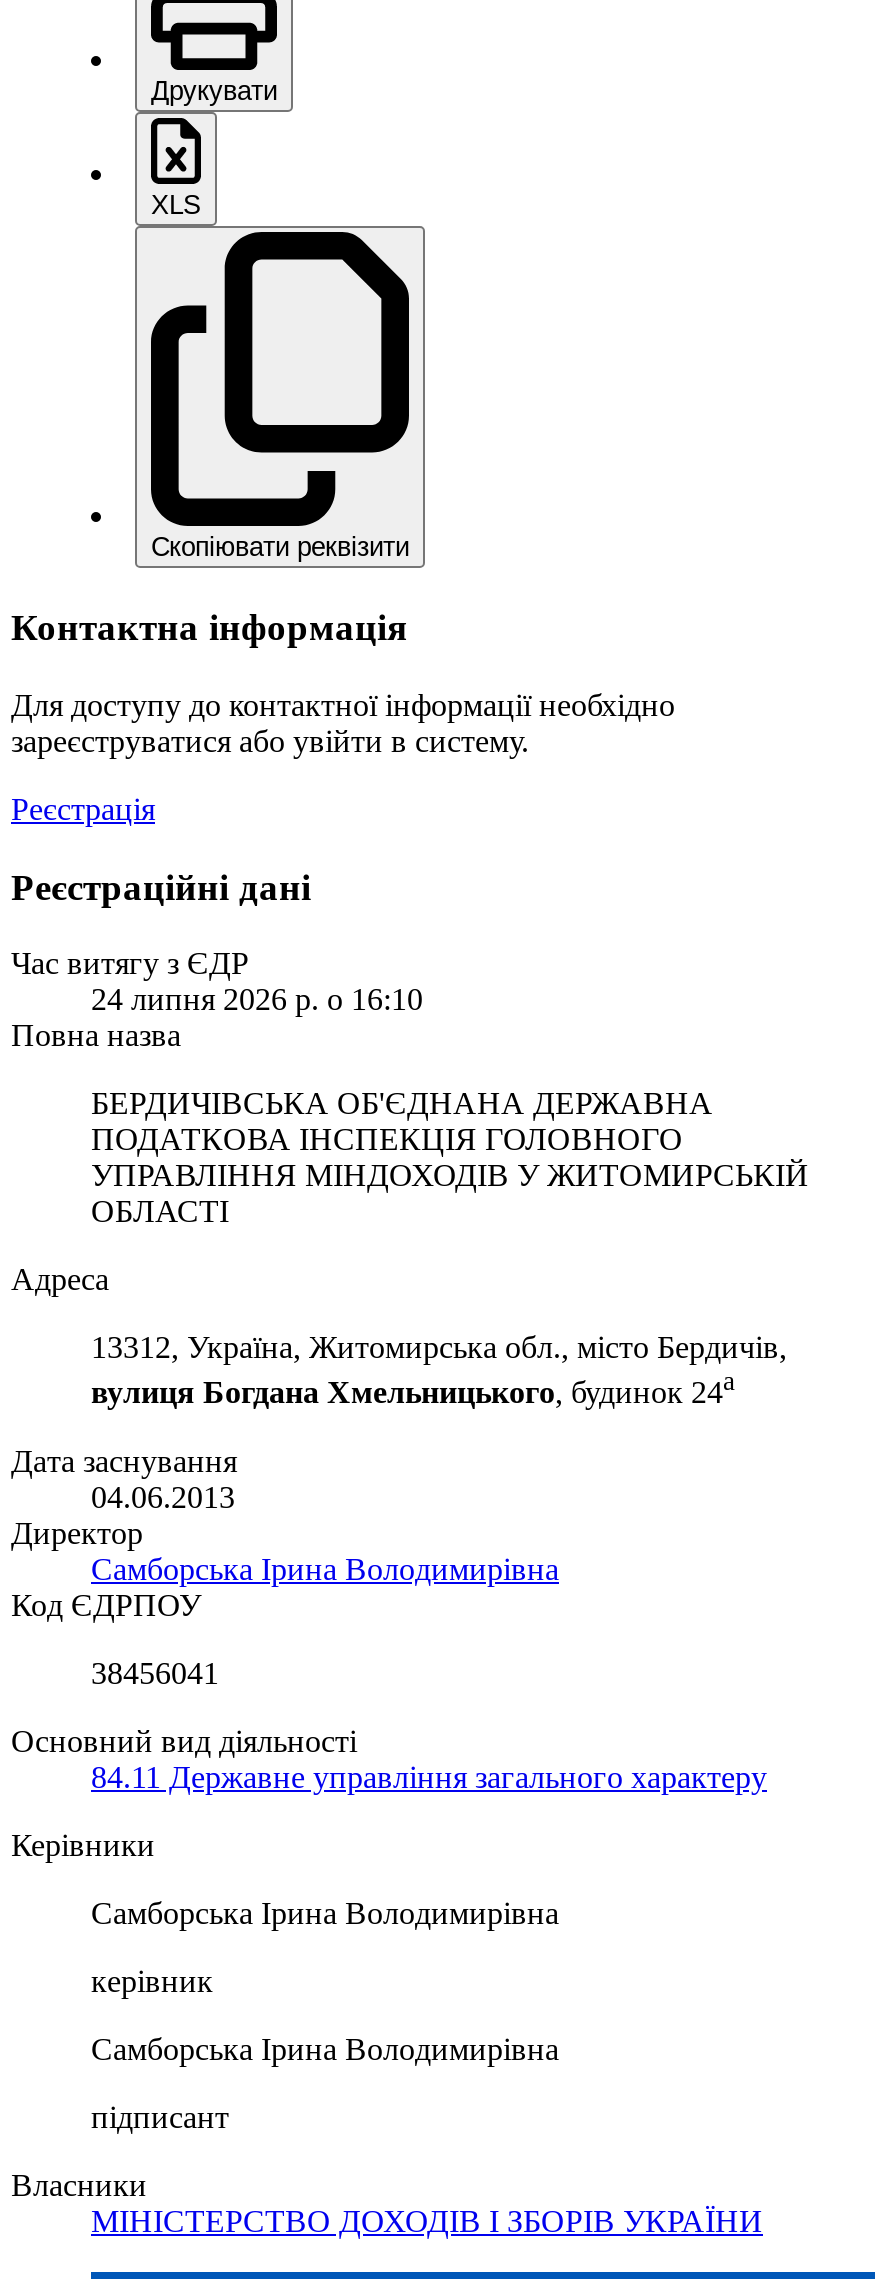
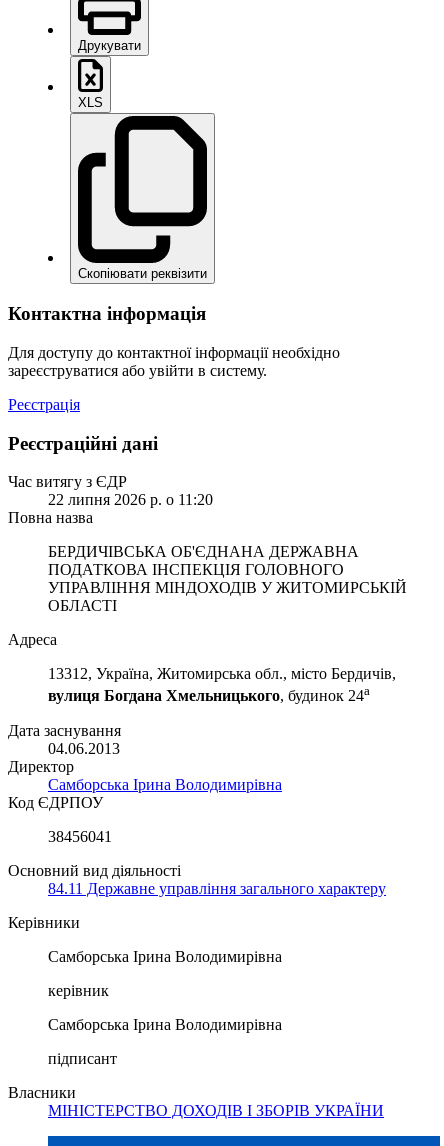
[91,983,423,1017] 24 липня 2026 р. о 16:10 -> [48,491,213,508] 22 липня 2026 р. о 11:20

